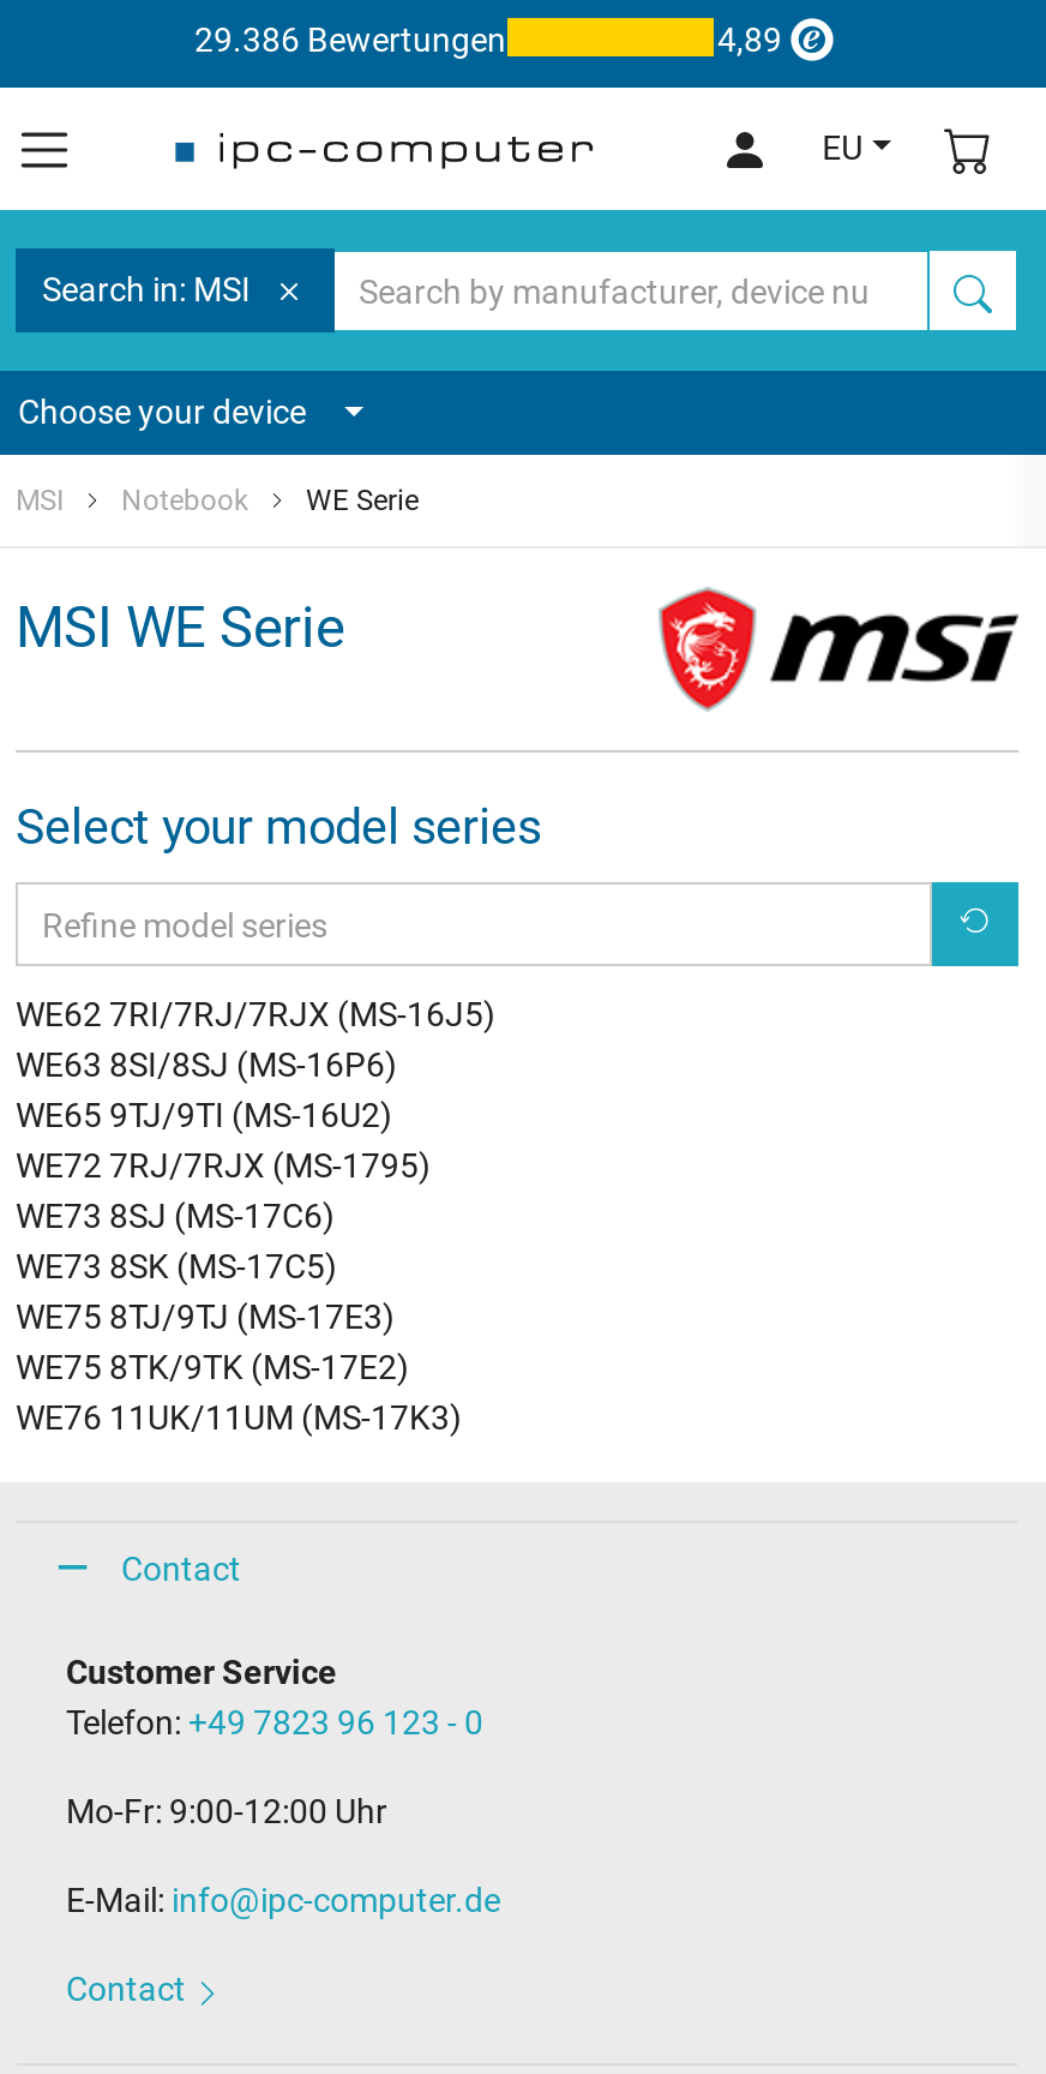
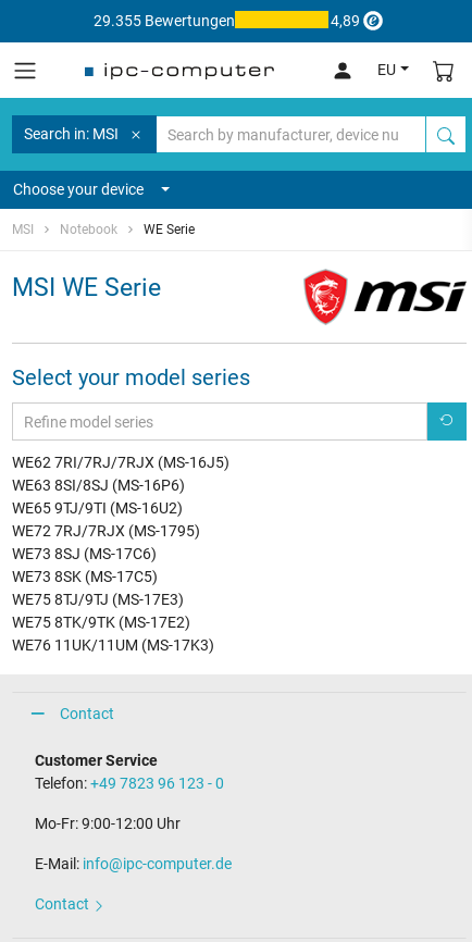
[194,19,506,58] 29.386 Bewertungen -> [93,11,234,29] 29.355 Bewertungen

